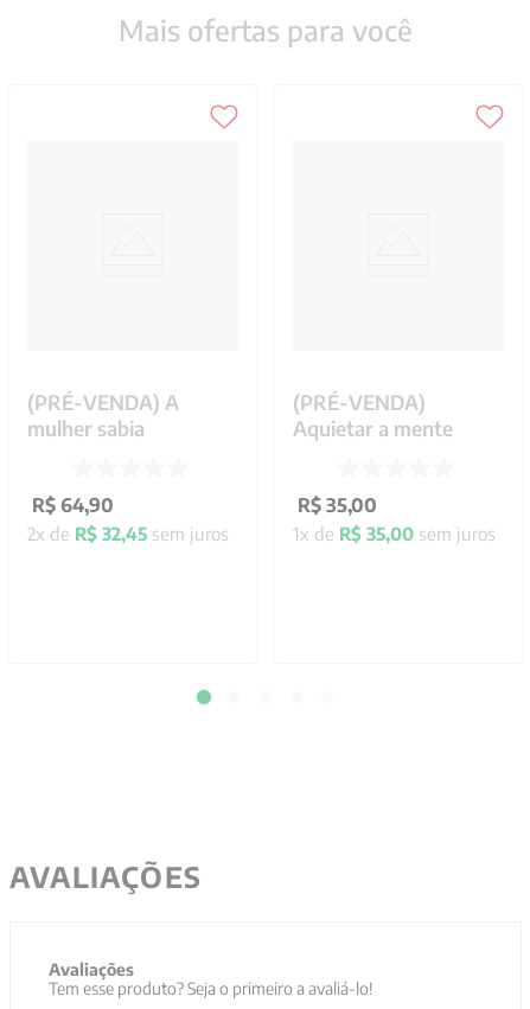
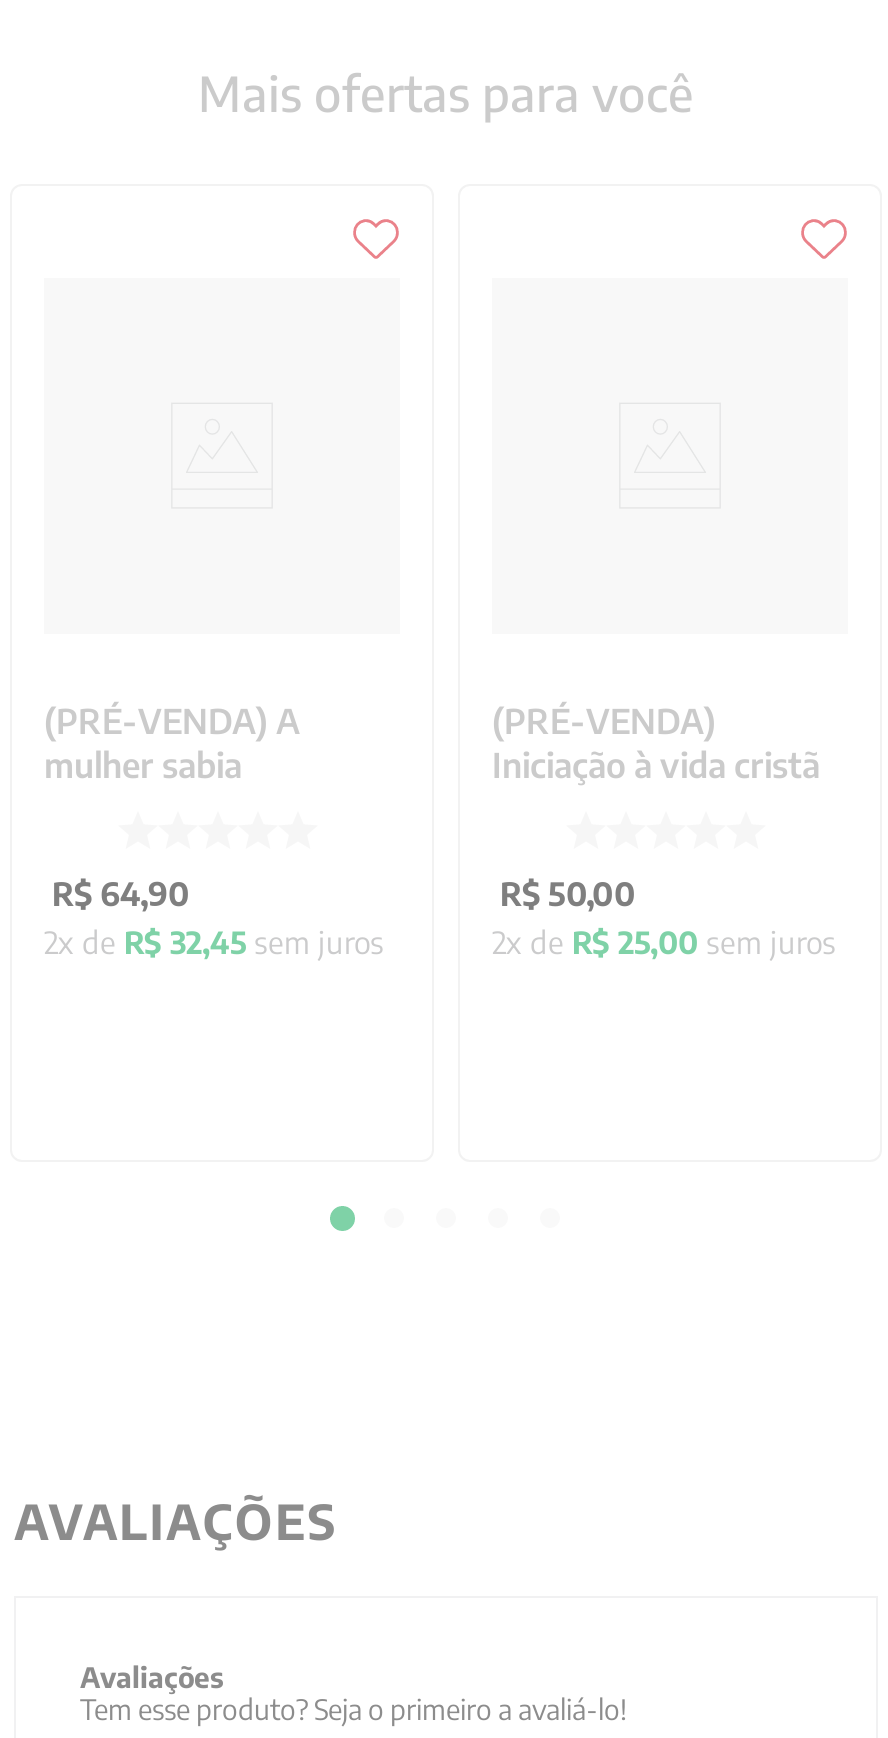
[293,415,453,441] Aquietar a mente -> [492,742,820,786] Iniciação à vida cristã
[293,493,496,544] R$ 35,00 | 1x de R$ 35,00 sem juros -> [492,874,836,960] R$ 50,00 | 2x de R$ 25,00 sem juros

